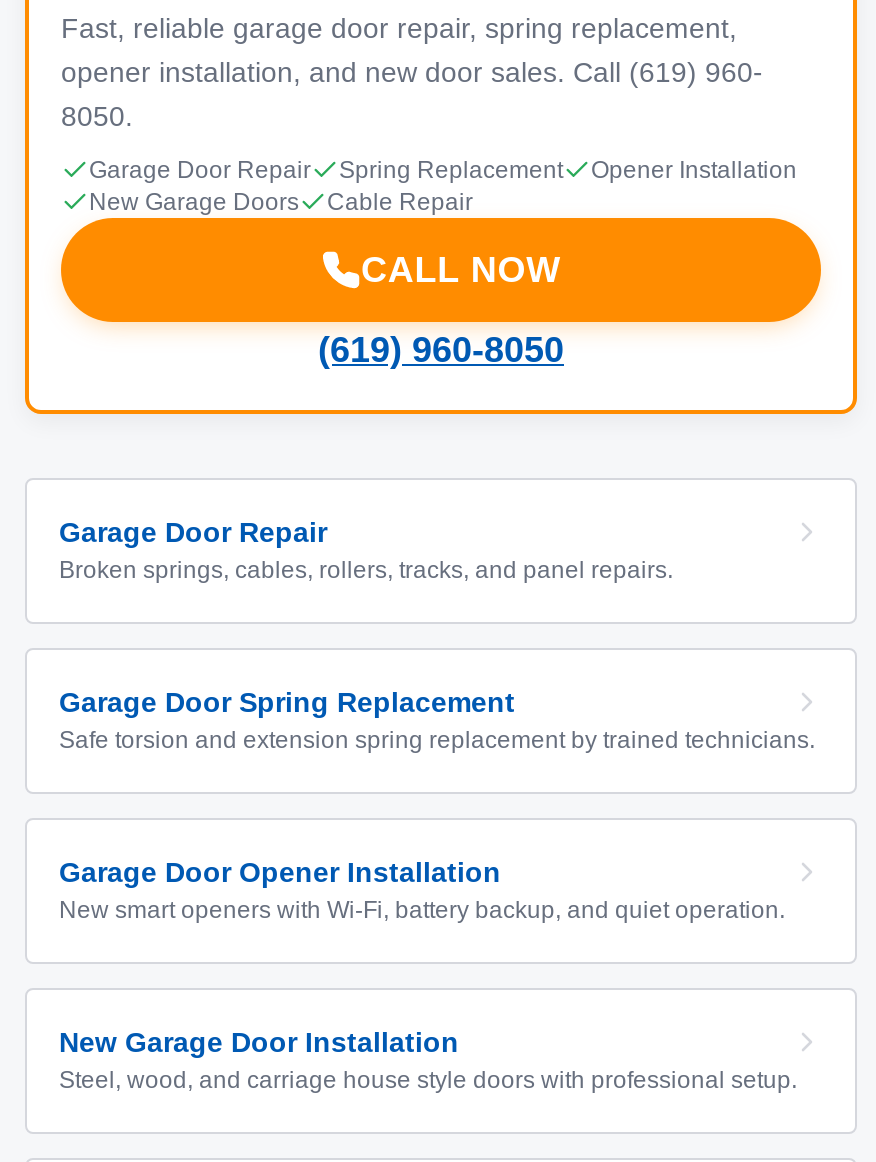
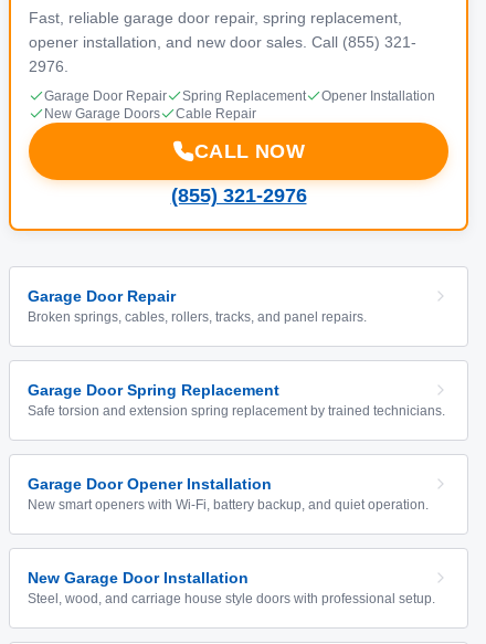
[61,56,763,88] opener installation, and new door sales. Call (619) 960- -> [29,33,416,51] opener installation, and new door sales. Call (855) 321-
[61,100,133,132] 8050. -> [29,57,68,75] 2976.
[318,330,564,370] (619) 960-8050 -> [171,184,307,207] (855) 321-2976

